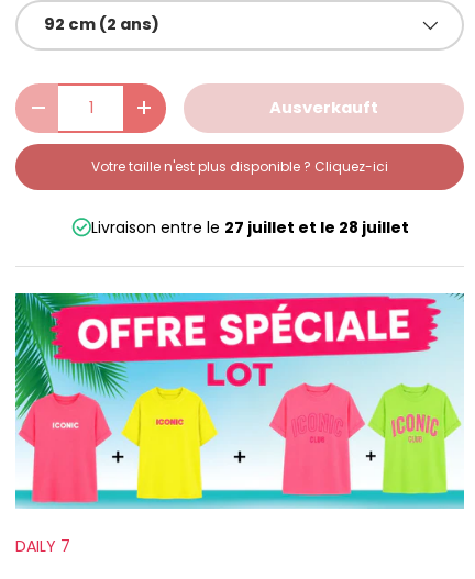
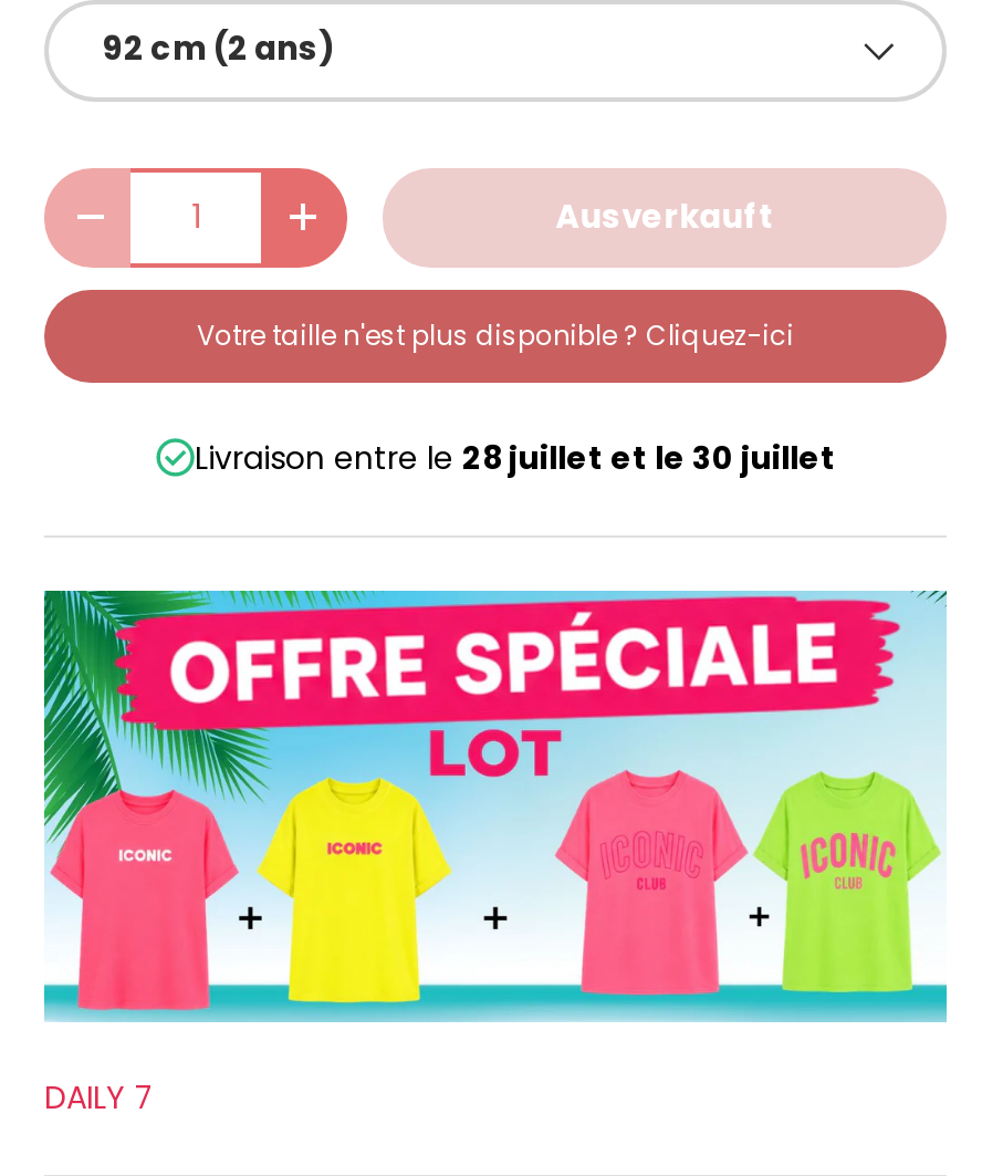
[91,216,408,238] Livraison entre le 27 juillet et le 28 juillet -> [195,435,836,480] Livraison entre le 28 juillet et le 30 juillet

